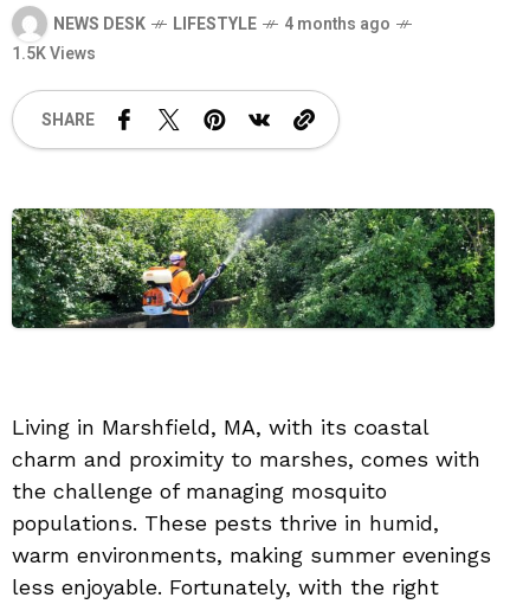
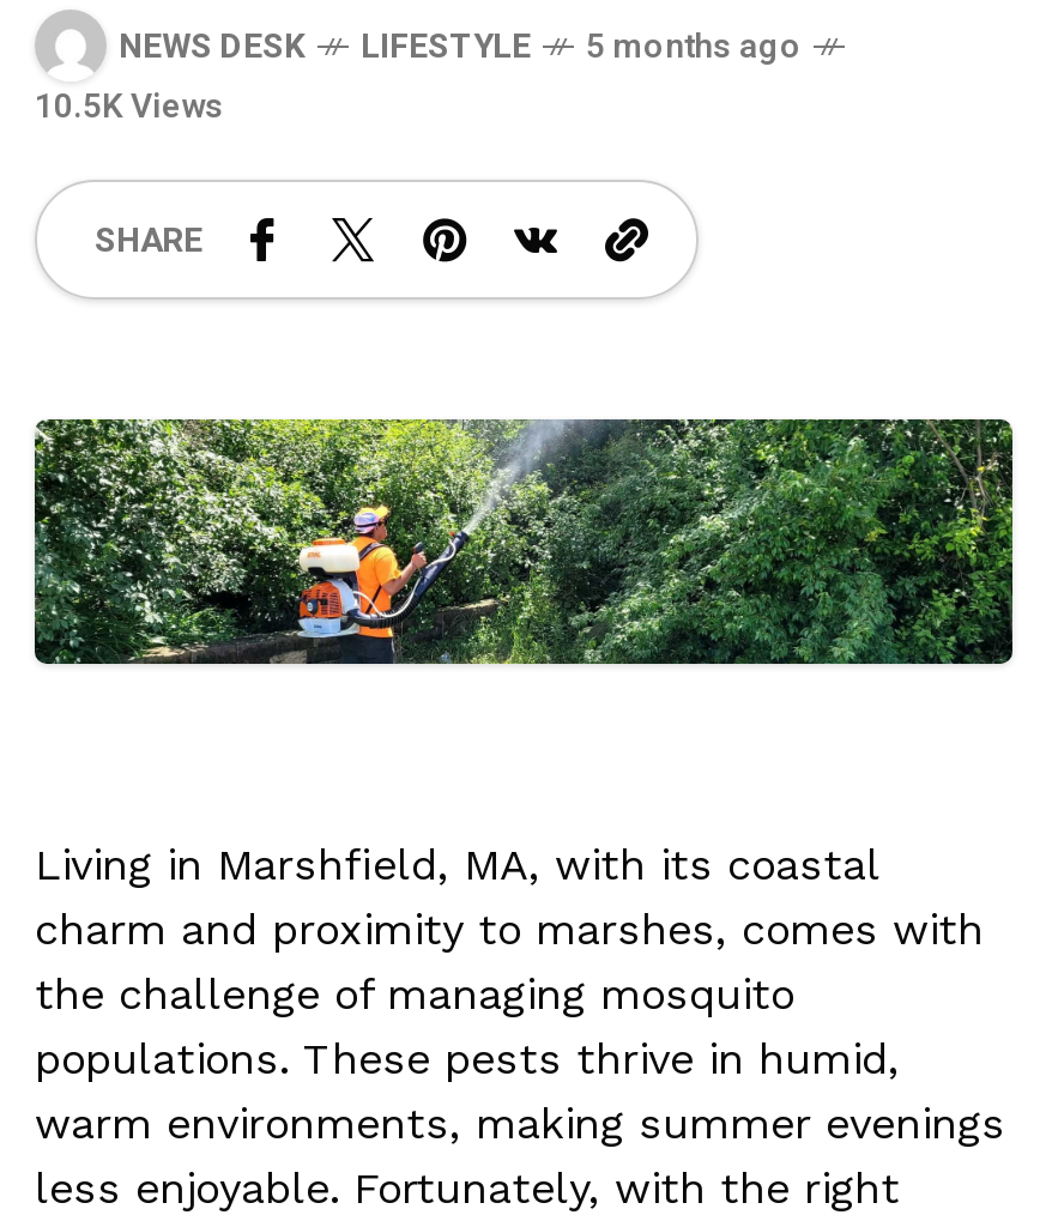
[53,11,390,36] NEWS DESK LIFESTYLE 4 months ago -> [119,20,802,71] NEWS DESK LIFESTYLE 5 months ago
[12,41,96,66] 1.5K Views -> [35,81,224,132] 10.5K Views

